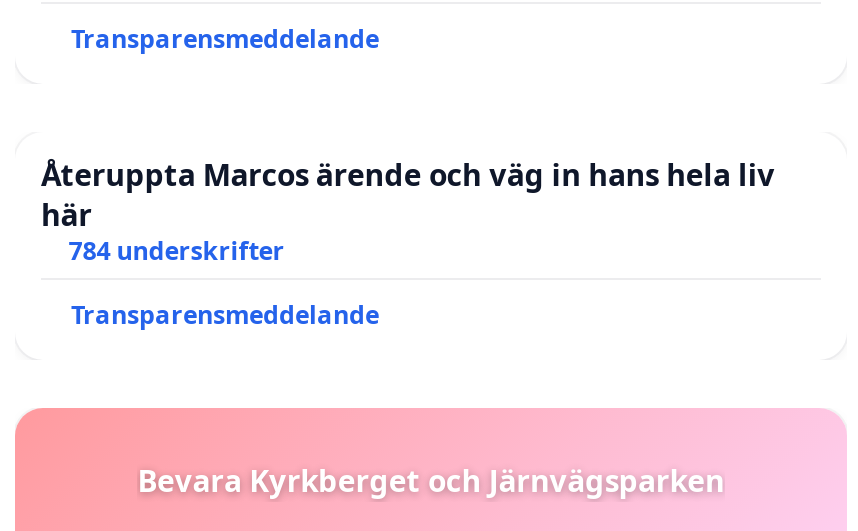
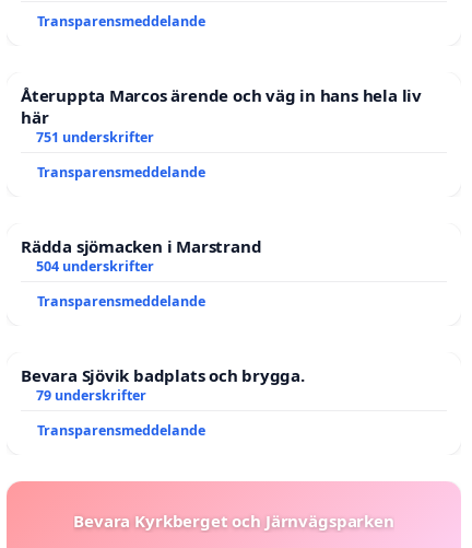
[69,234,285,268] 784 underskrifter -> [21,128,305,405] 751 underskrifter | Transparensmeddelande | Rädda sjömacken i Marstrand | 504 underskrifter | Transparensmeddelande | Bevara Sjövik badplats och brygga. | 79 underskrifter

